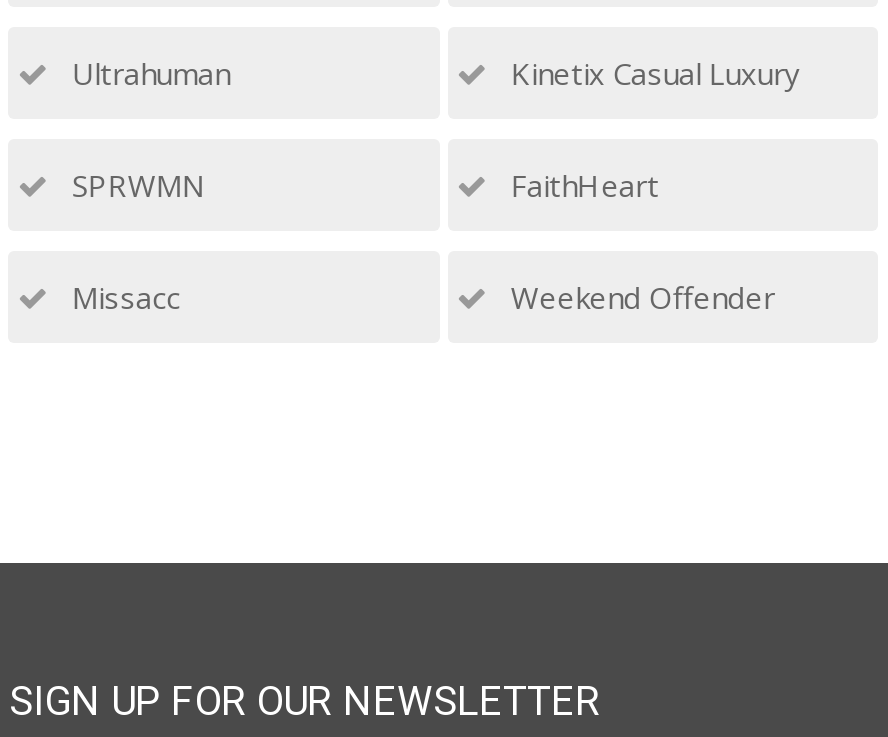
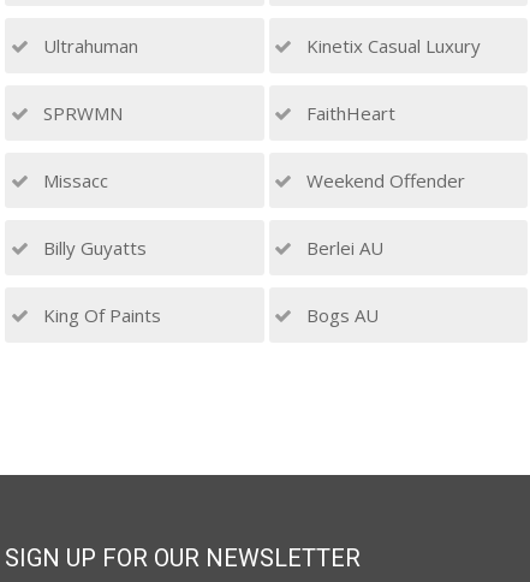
none -> [38,236,384,327] Billy Guyatts | Berlei AU | King Of Paints | Bogs AU

